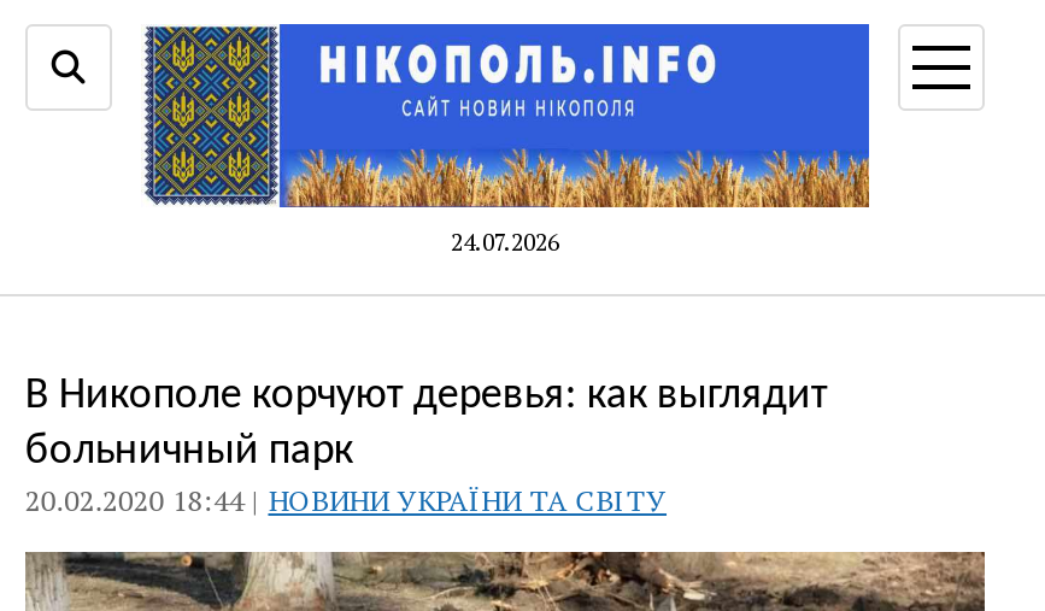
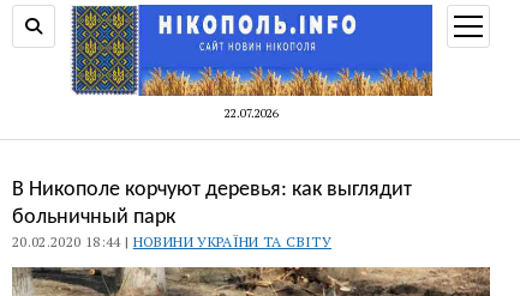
[451,226,559,257] 24.07.2026 -> [224,105,278,120] 22.07.2026

